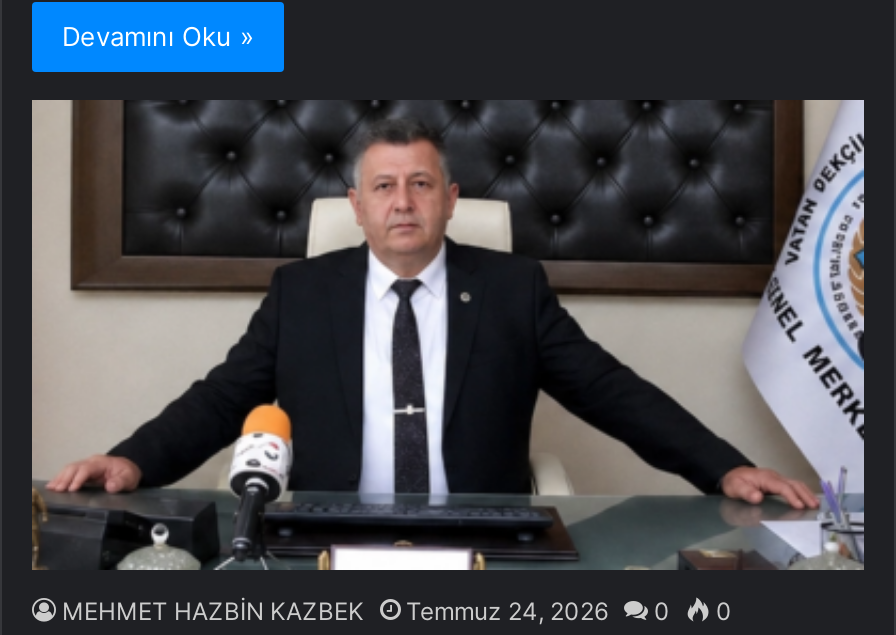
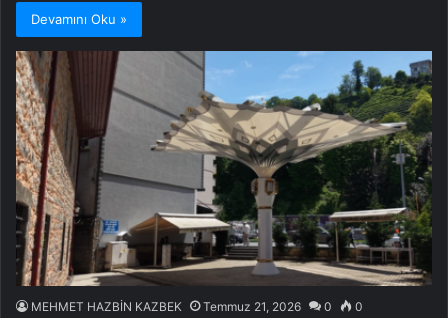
[30,99,866,626] [image] | MEHMET HAZBİN KAZBEK Temmuz 24, 2026 0 0 -> [16,50,432,314] [image] | MEHMET HAZBİN KAZBEK Temmuz 21, 2026 0 0

